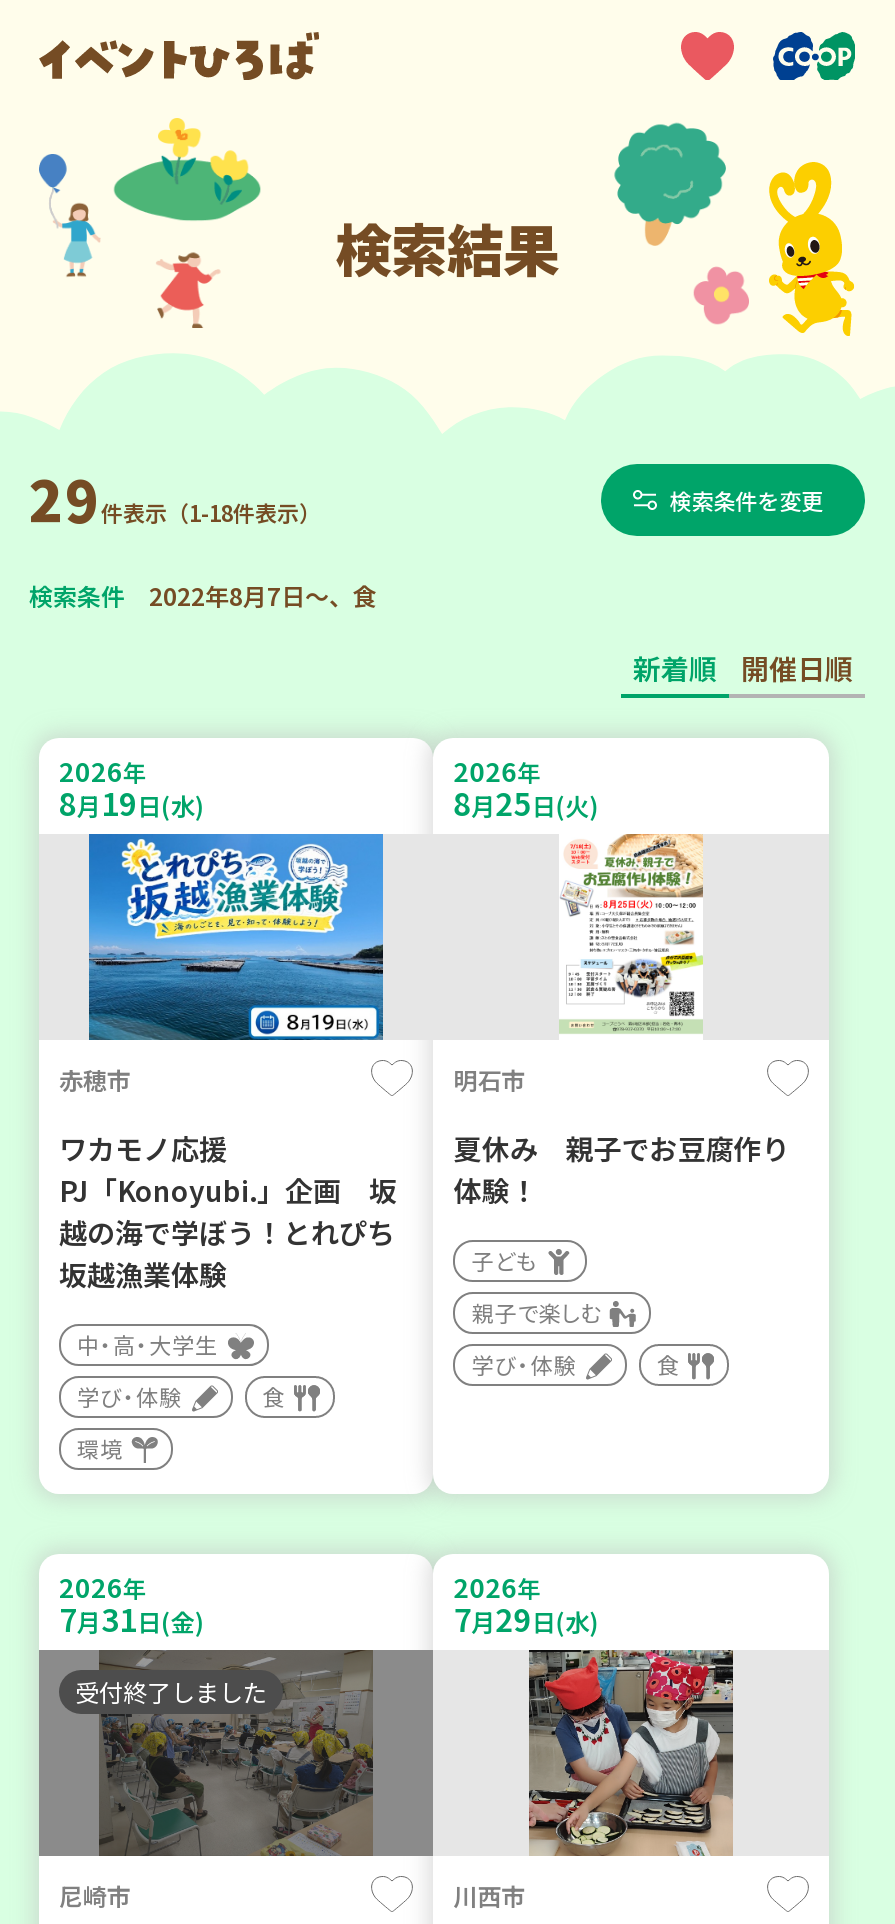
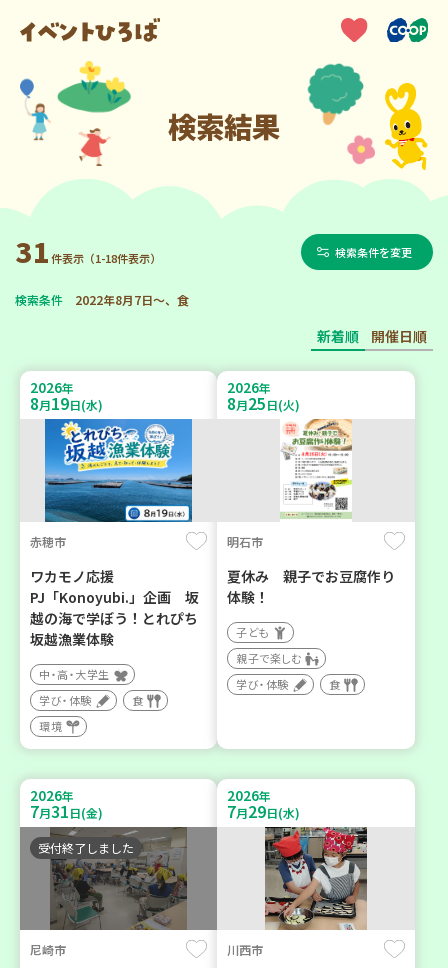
[29,458,321,538] 29件表示（1-18件表示） -> [15,231,161,271] 31件表示（1-18件表示）

